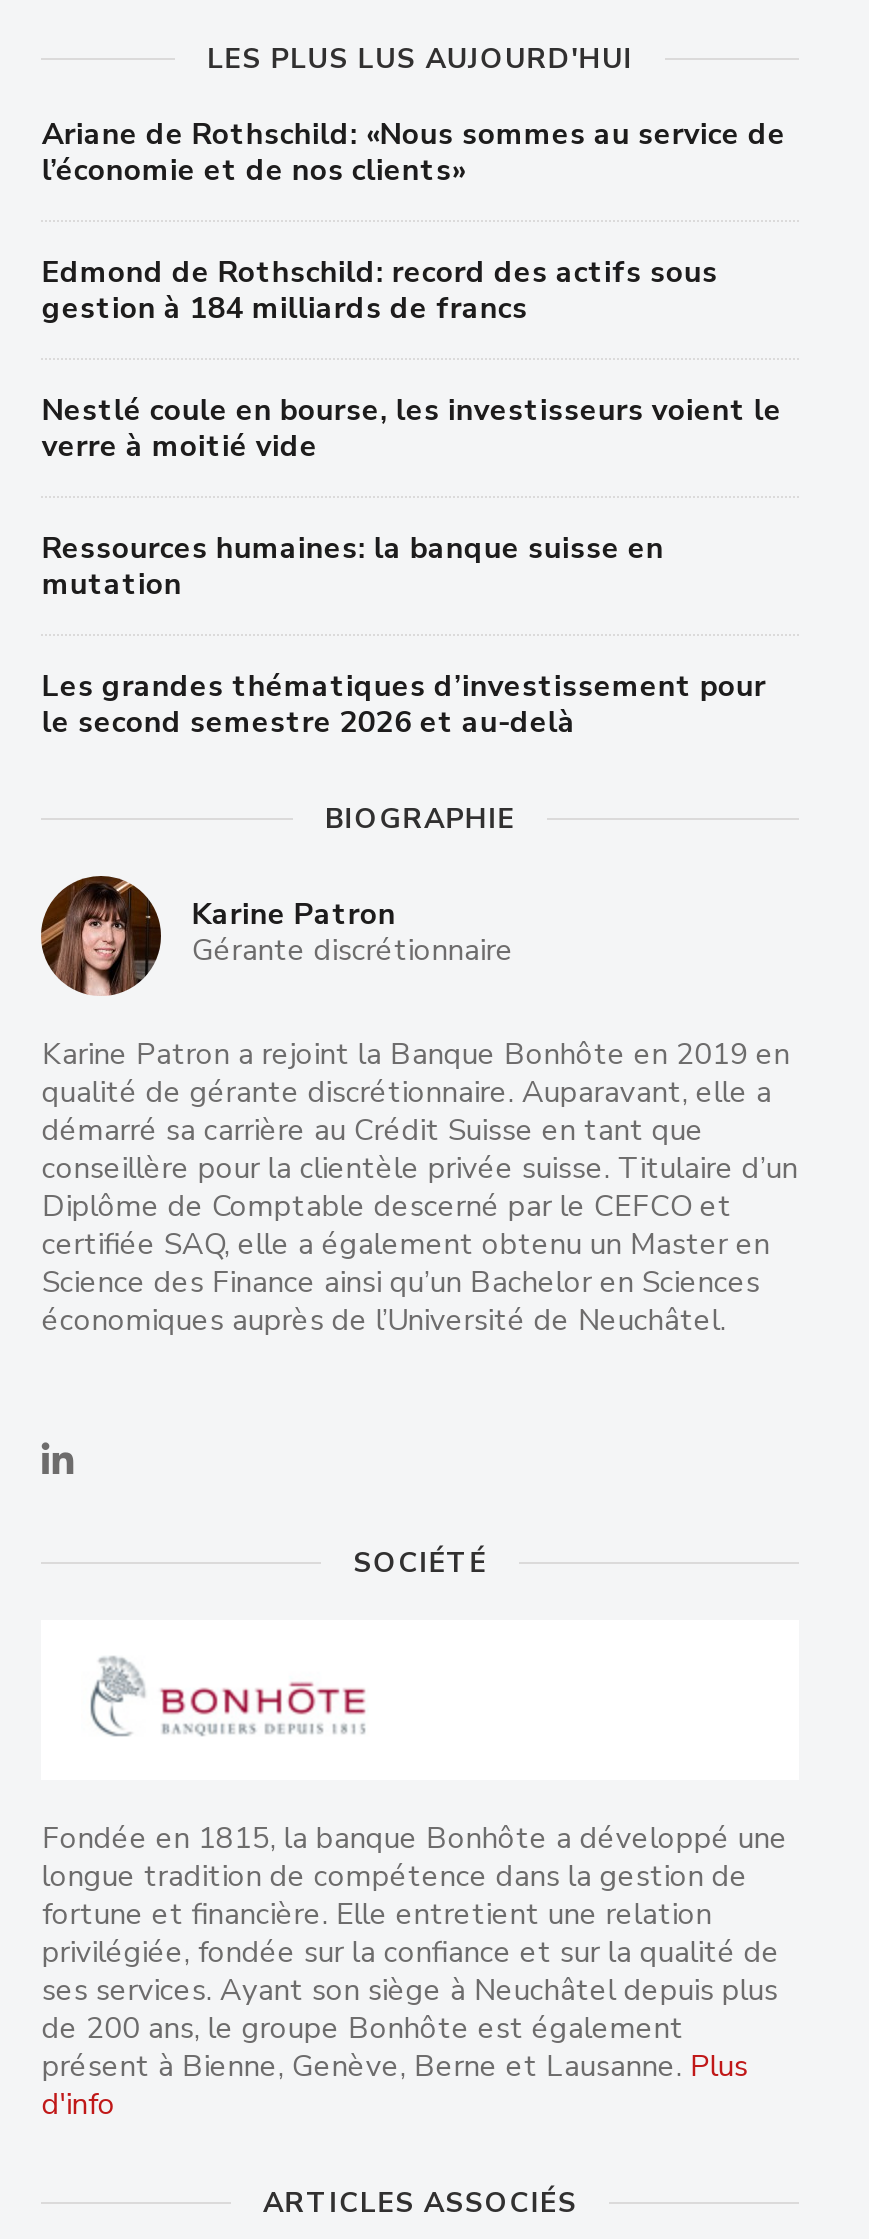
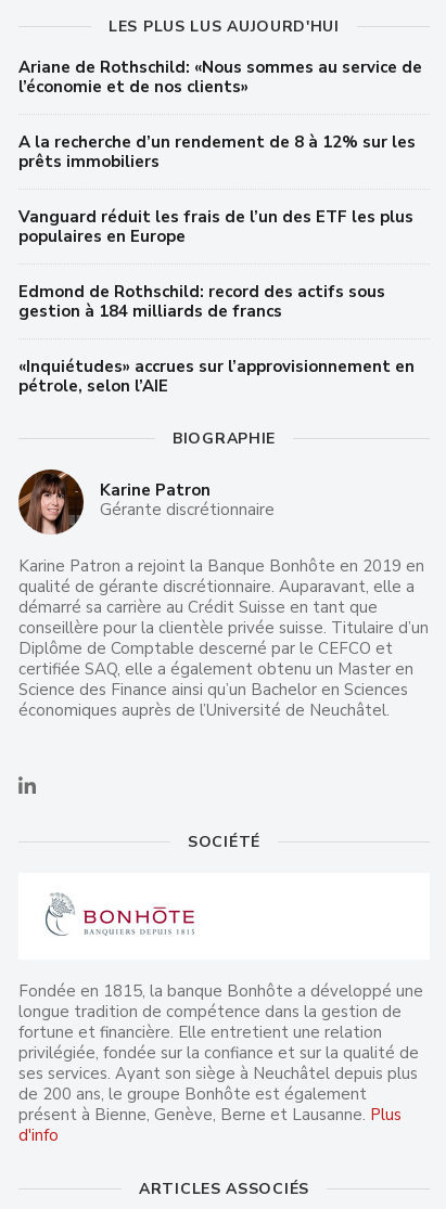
none -> [19,131,416,247] A la recherche d’un rendement de 8 à 12% sur les | prêts immobiliers | Vanguard réduit les frais de l’un des ETF les plus | populaires en Europe
moved [42,251,718,327] -> [19,281,386,322]: Edmond de Rothschild: record des actifs sous | gestion à 184 milliards de francs
[42,389,782,741] Nestlé coule en bourse, les investisseurs voient le | verre à moitié vide | Ressources humaines: la banque suisse en | mutation | Les grandes thématiques d’investissement pour | le second semestre 2026 et au-delà -> [19,355,415,397] «Inquiétudes» accrues sur l’approvisionnement en | pétrole, selon l’AIE

